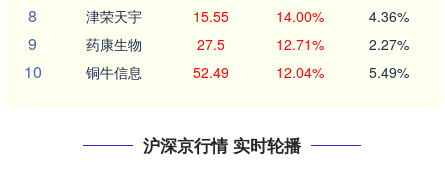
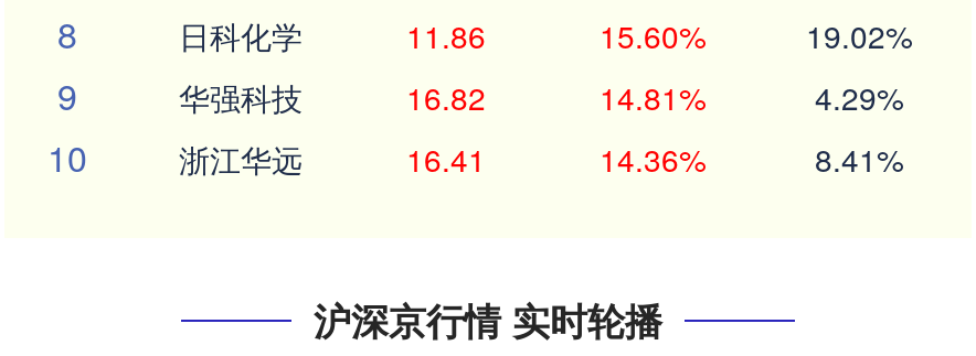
[86,6,408,26] 津荣天宇 | 15.55 | 14.00% | 4.36% -> [179,13,912,57] 日科化学 | 11.86 | 15.60% | 19.02%
[86,34,408,54] 药康生物 | 27.5 | 12.71% | 2.27% -> [179,75,903,119] 华强科技 | 16.82 | 14.81% | 4.29%
[86,62,408,82] 铜牛信息 | 52.49 | 12.04% | 5.49% -> [179,136,903,180] 浙江华远 | 16.41 | 14.36% | 8.41%

